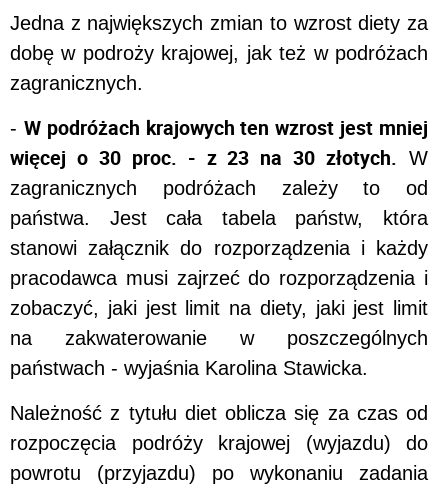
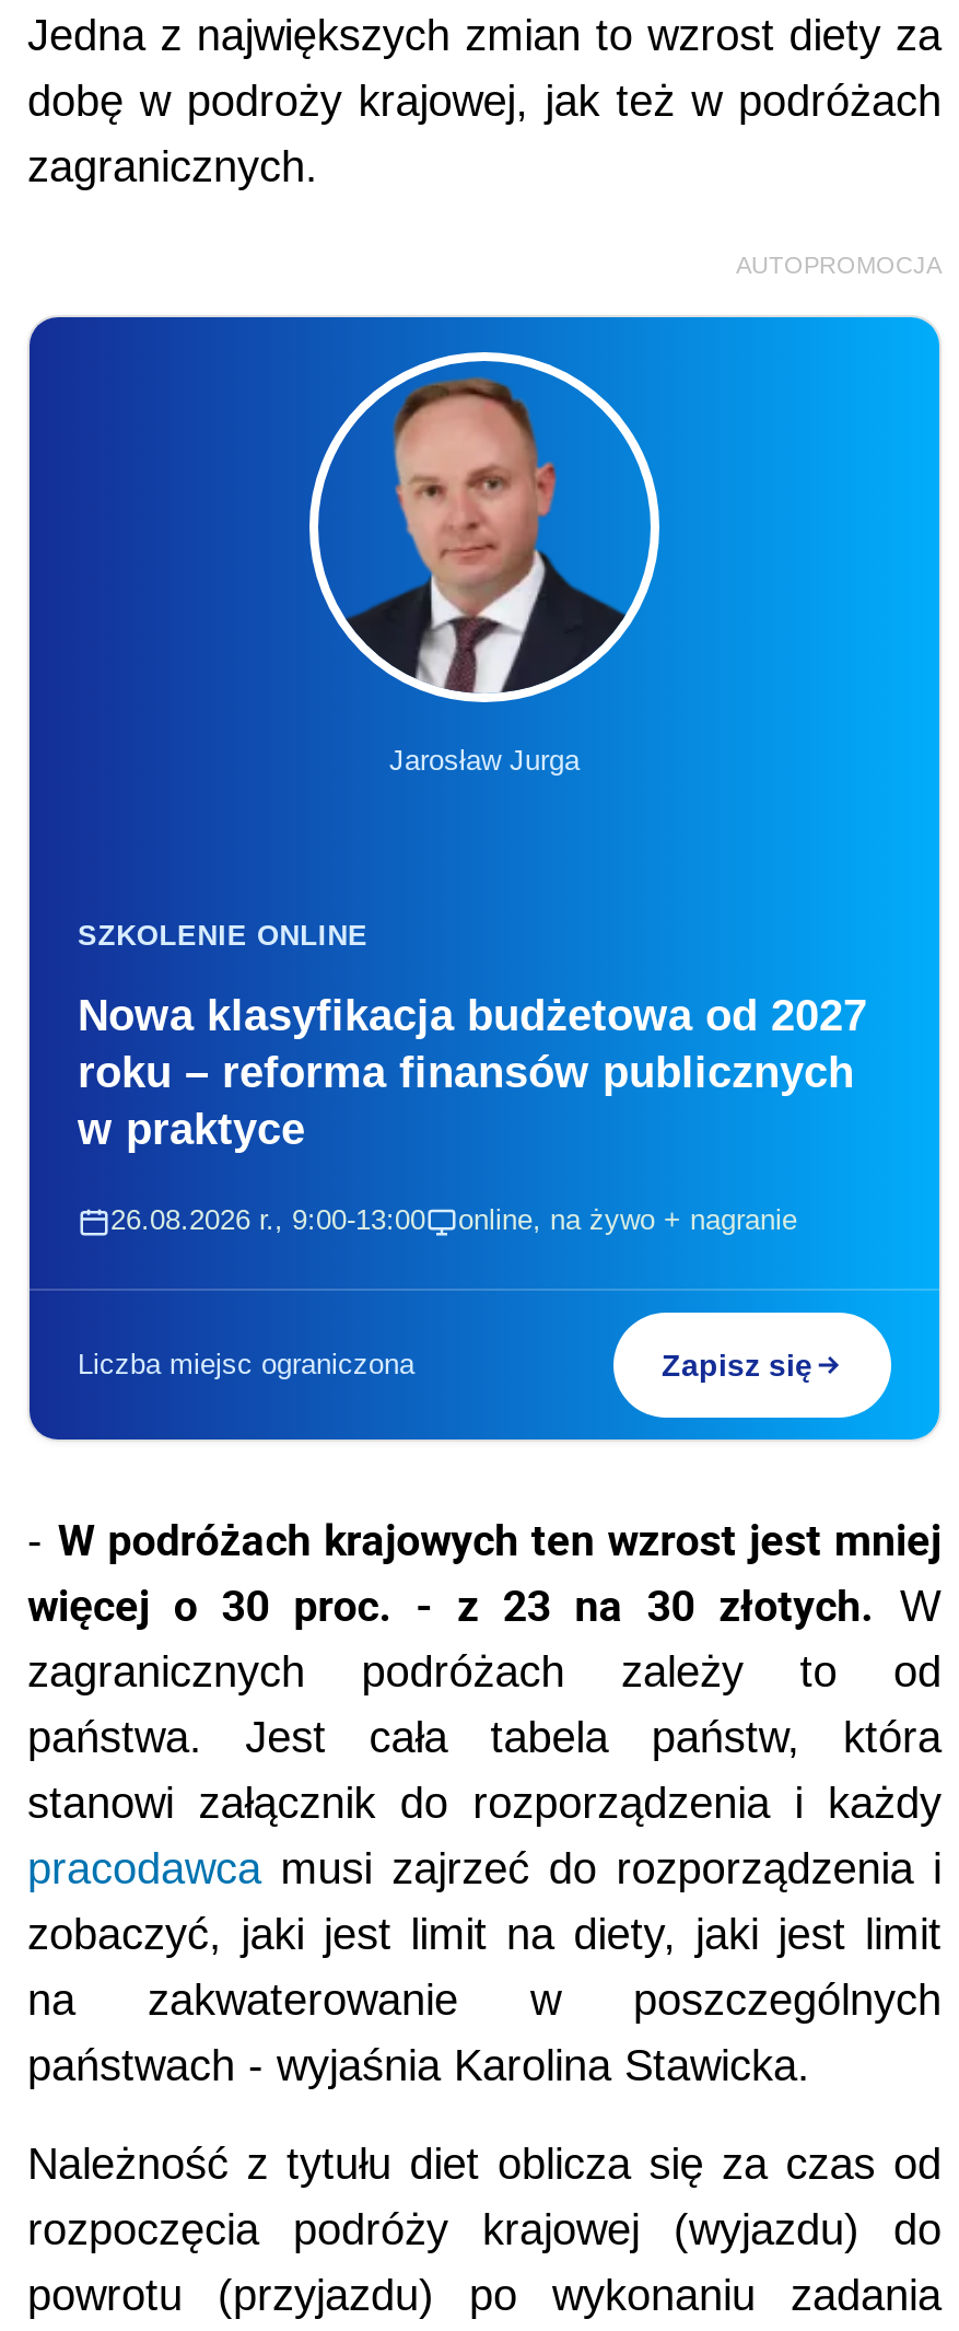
none -> [27,315,942,1442] [image] | Jarosław Jurga
none -> [78,920,867,1237] SZKOLENIE ONLINE | Nowa klasyfikacja budżetowa od 2027 | roku – reforma finansów publicznych | w praktyce | 26.08.2026 r., 9:00-13:00 | online, na żywo + nagranie
none -> [78,1349,812,1384] Liczba miejsc ograniczona | Zapisz się
none -> [736,253,942,279] AUTOPROMOCJA

